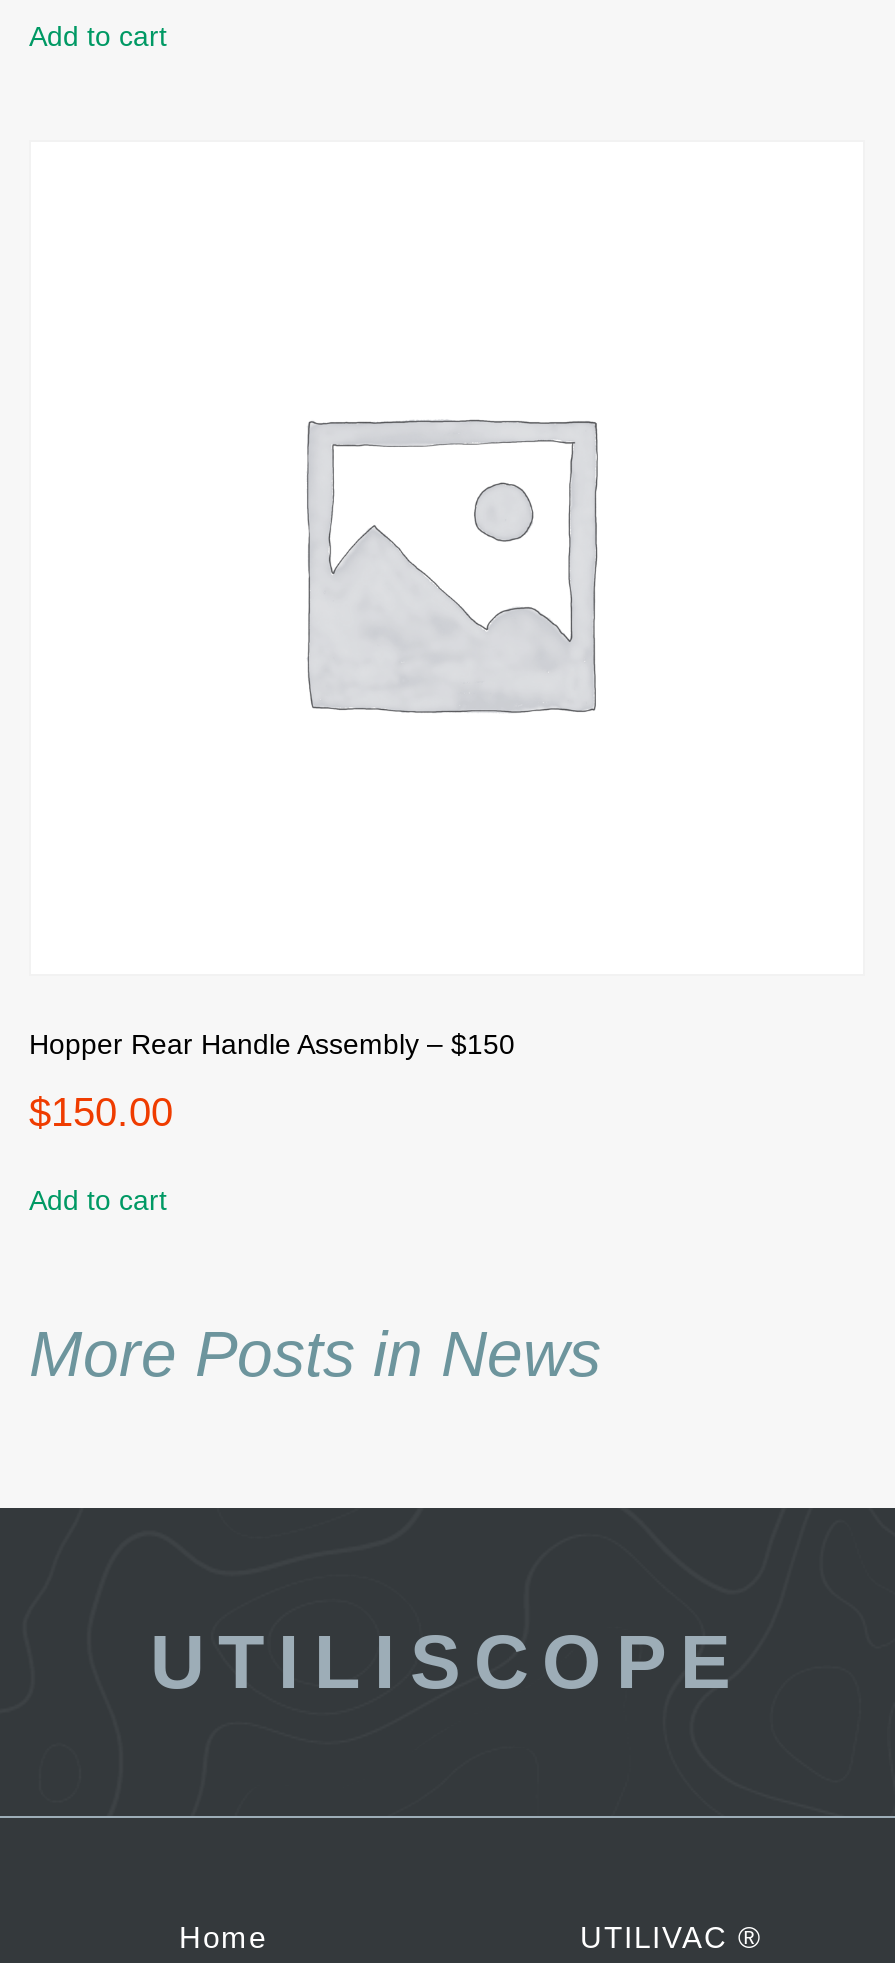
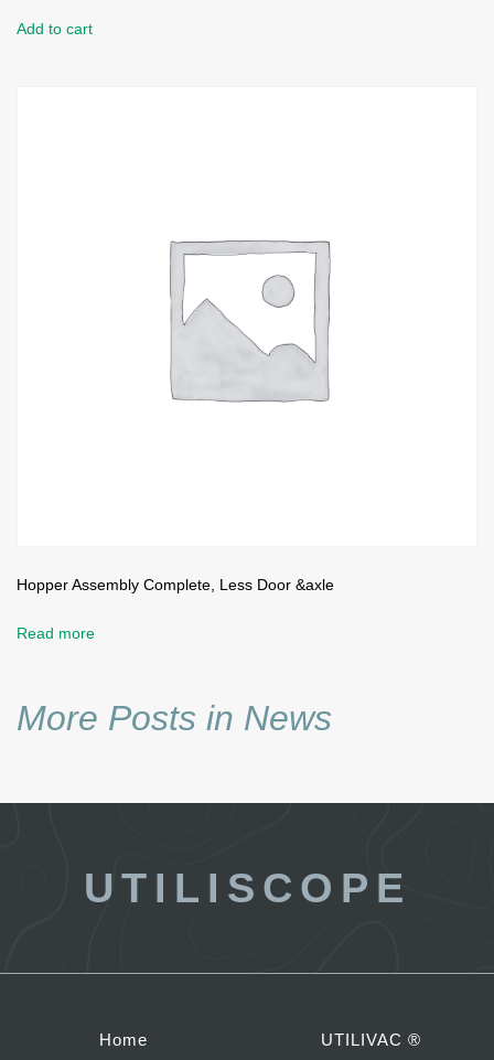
[29,1028,515,1216] Hopper Rear Handle Assembly – $150 | $150.00 | Add to cart -> [17,576,334,642] Hopper Assembly Complete, Less Door &axle | Read more

